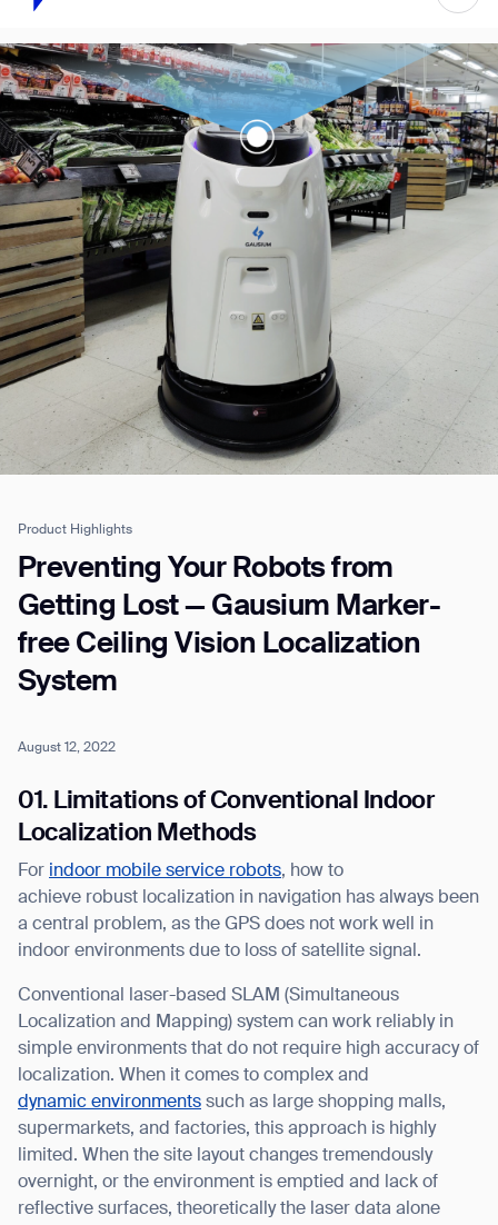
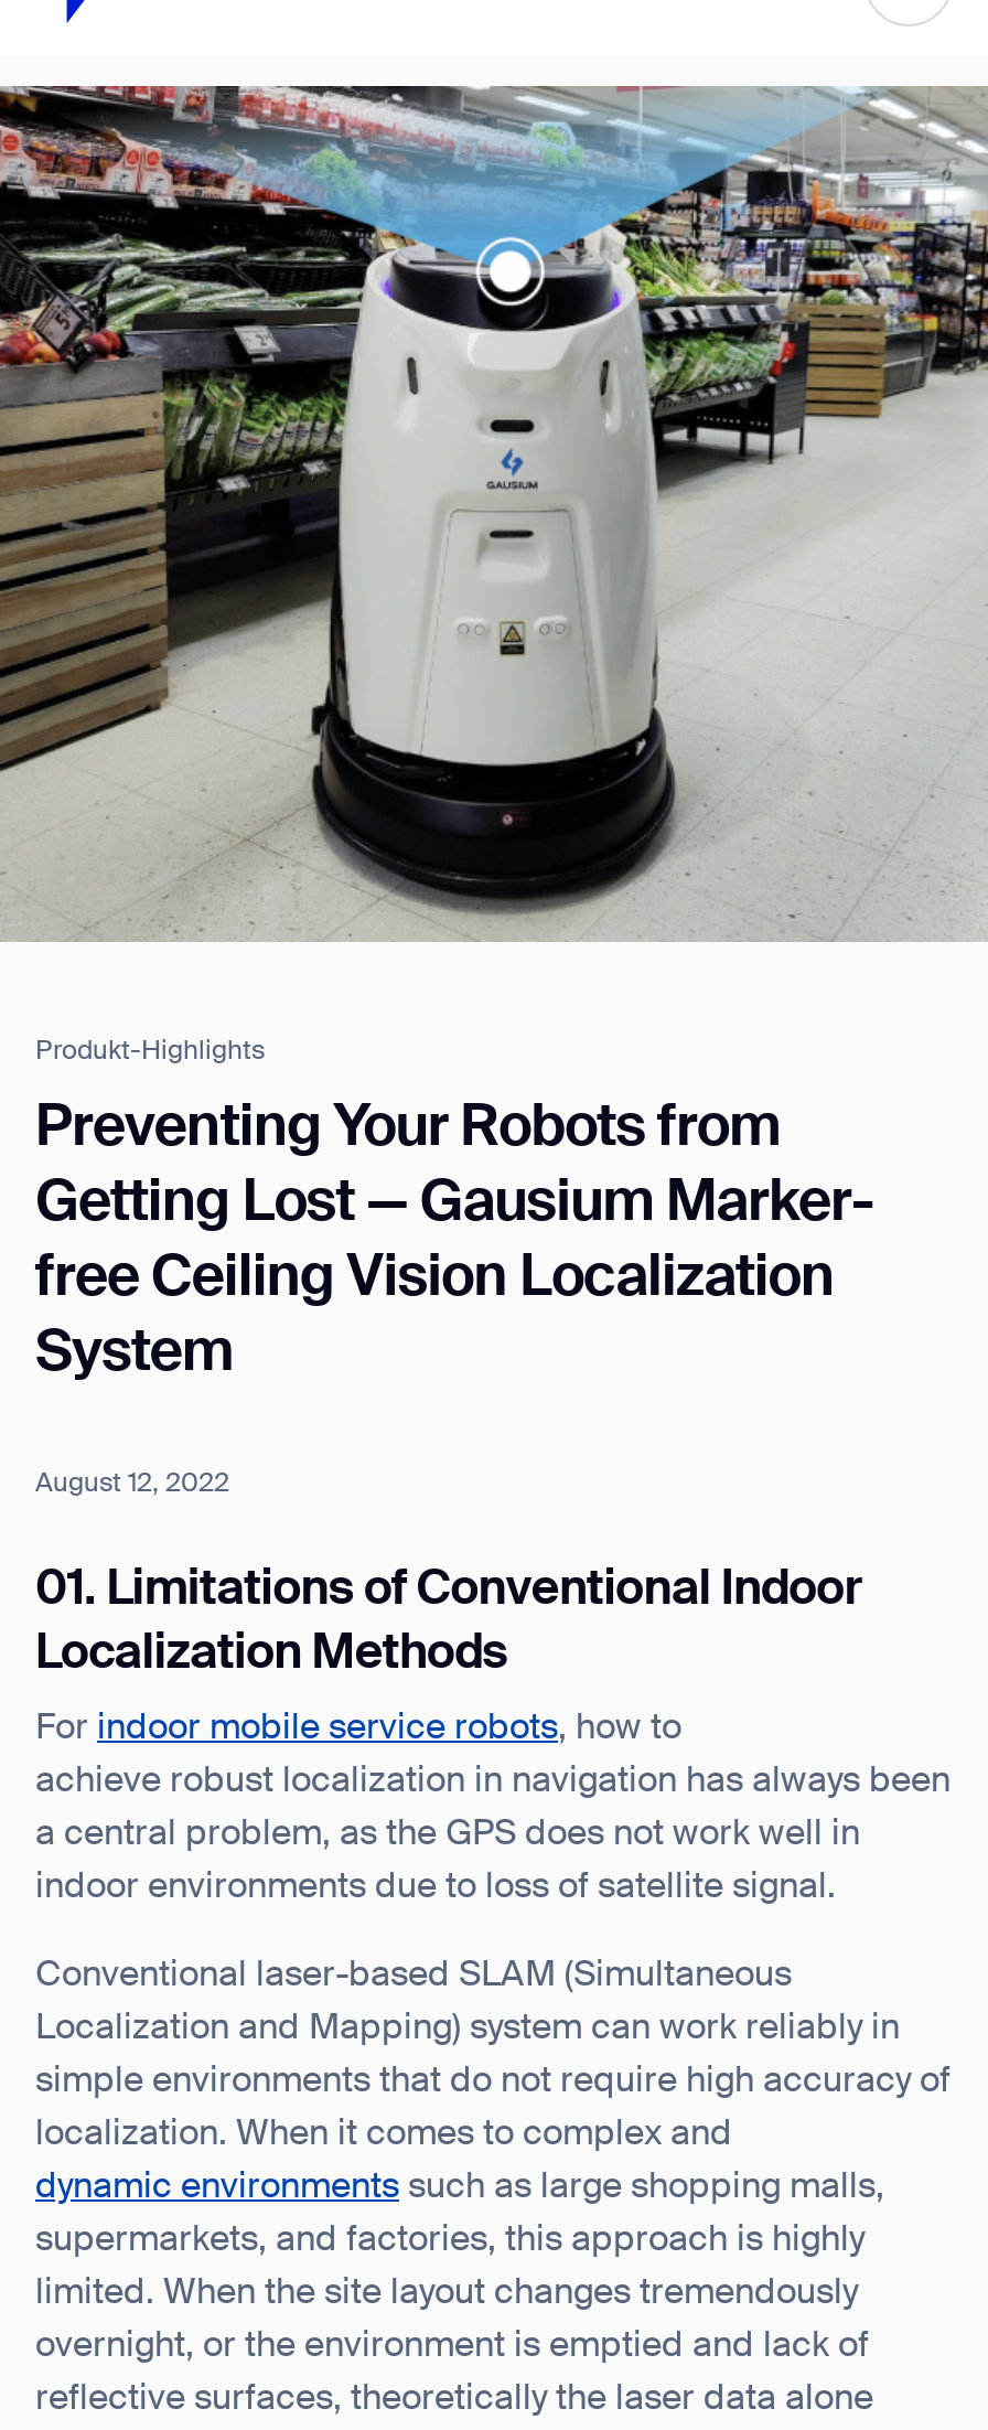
[18,524,132,537] Product Highlights -> [35,1040,265,1066] Produkt-Highlights

